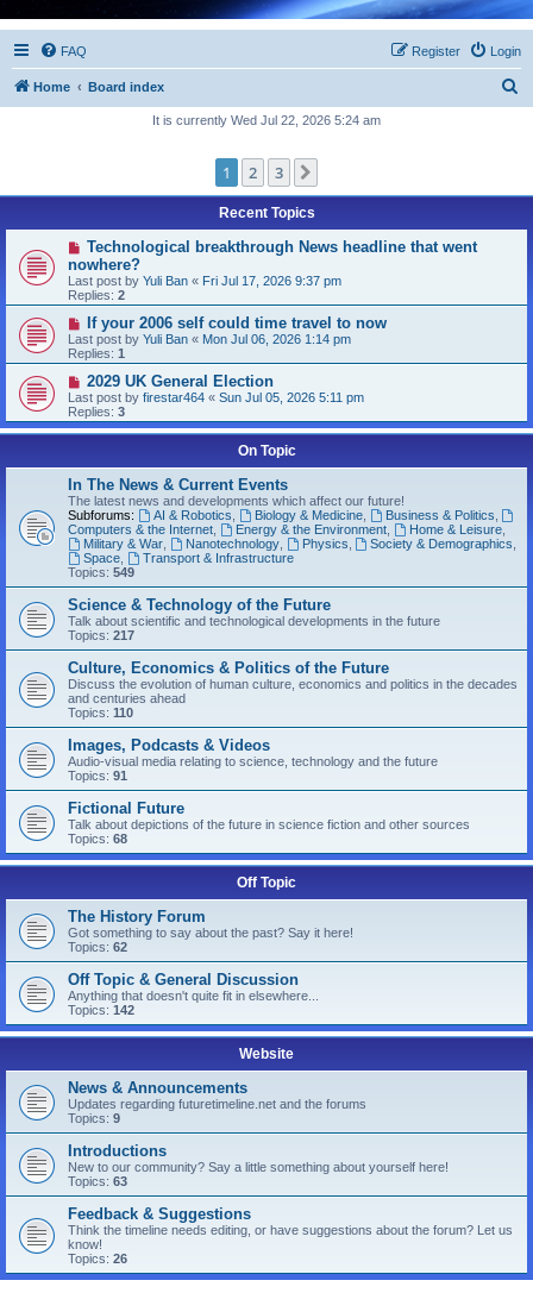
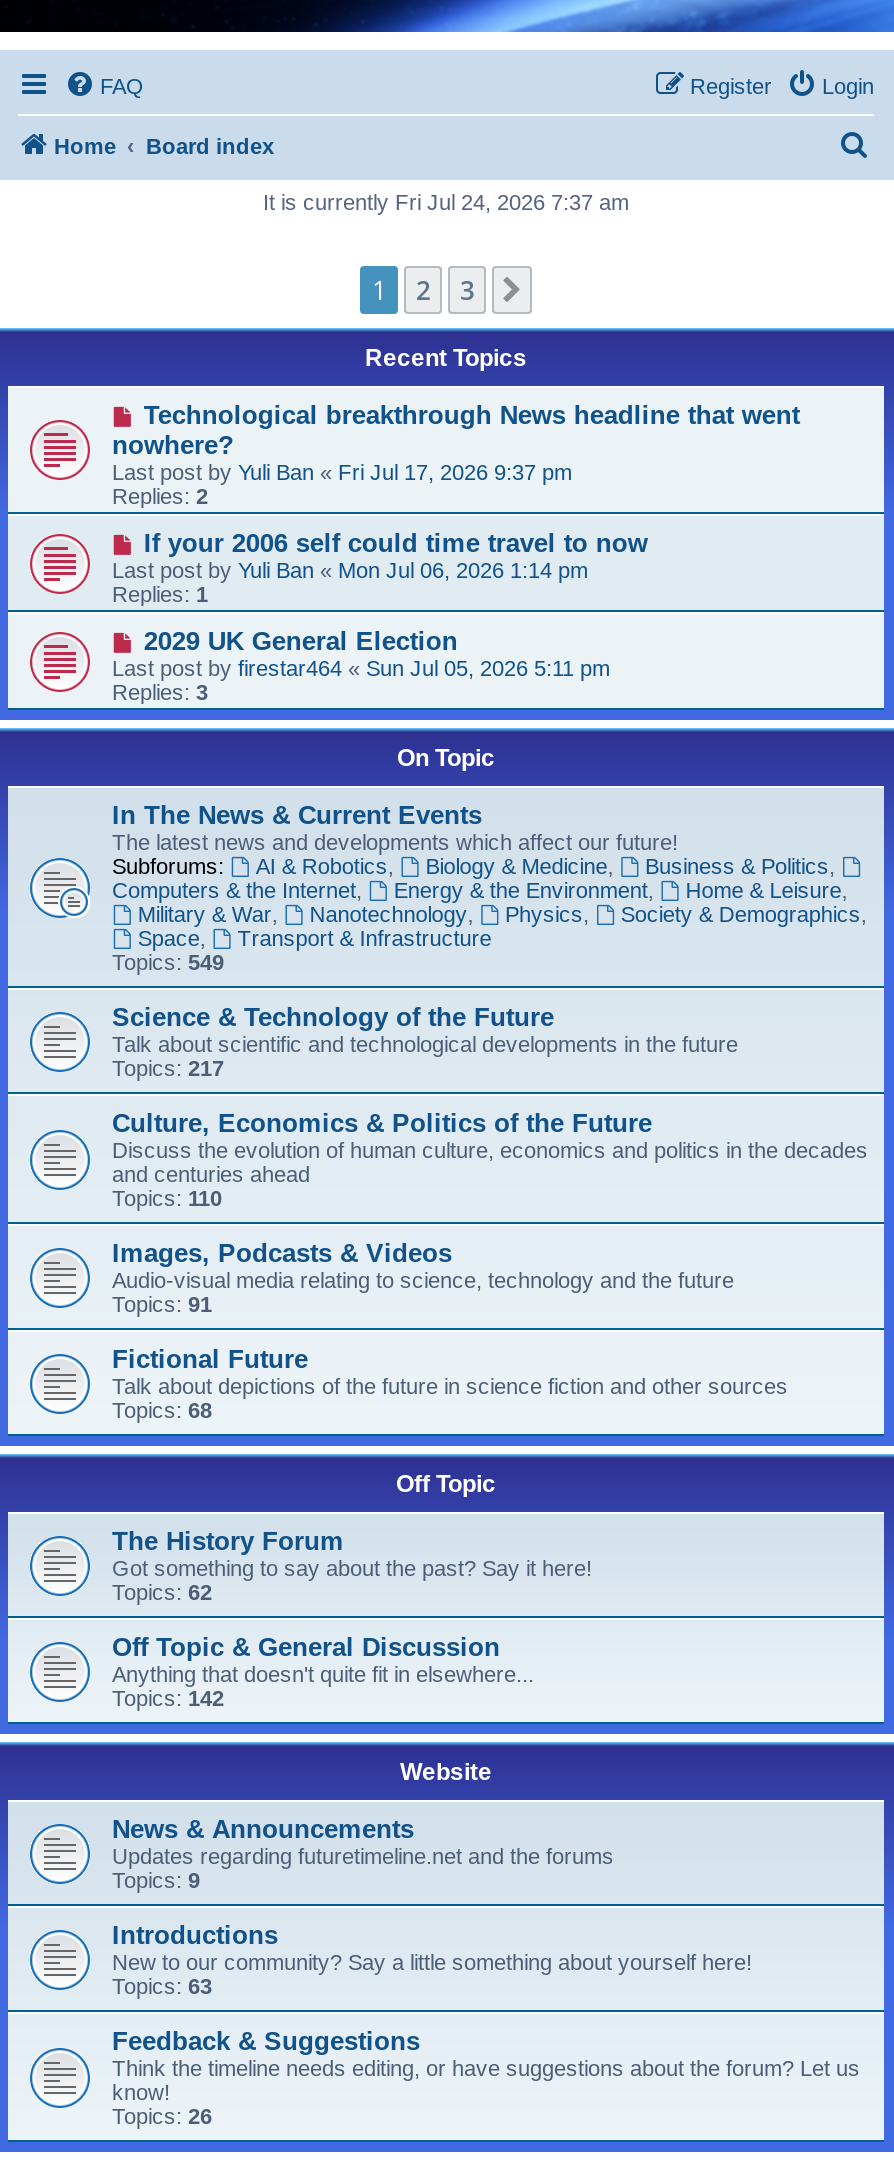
[152,113,381,127] It is currently Wed Jul 22, 2026 5:24 am -> [263,190,629,214] It is currently Fri Jul 24, 2026 7:37 am

